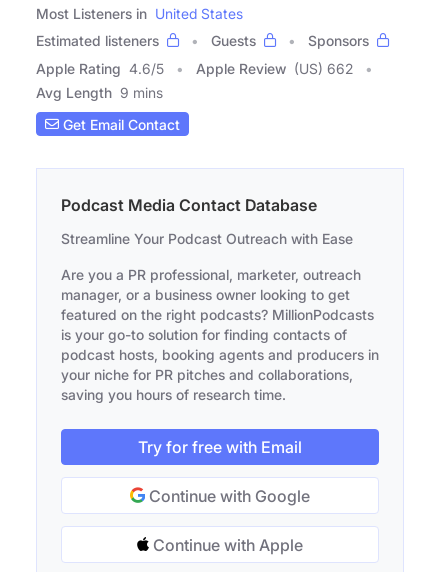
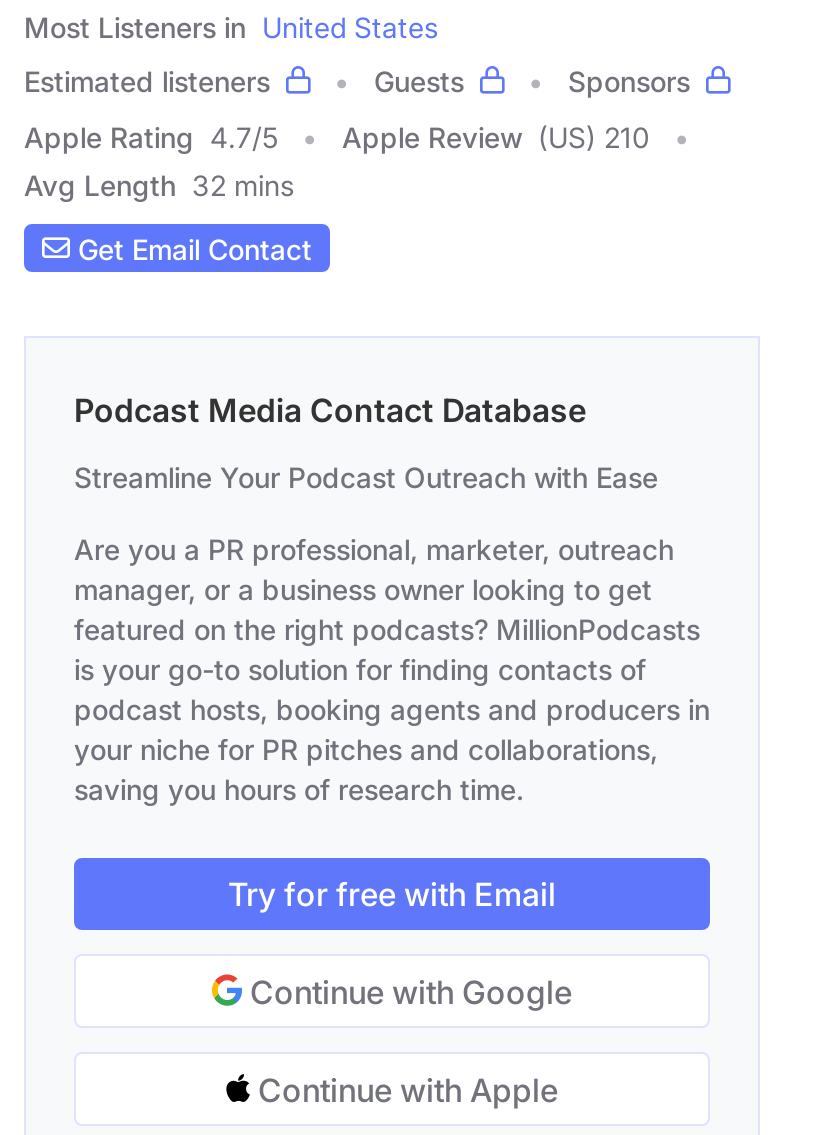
[36,60,164,77] Apple Rating 4.6/5 -> [24,120,278,154] Apple Rating 4.7/5
[196,60,353,77] Apple Review (US) 662 -> [342,120,650,154] Apple Review (US) 210
[36,84,163,101] Avg Length 9 mins -> [24,168,294,202] Avg Length 32 mins

